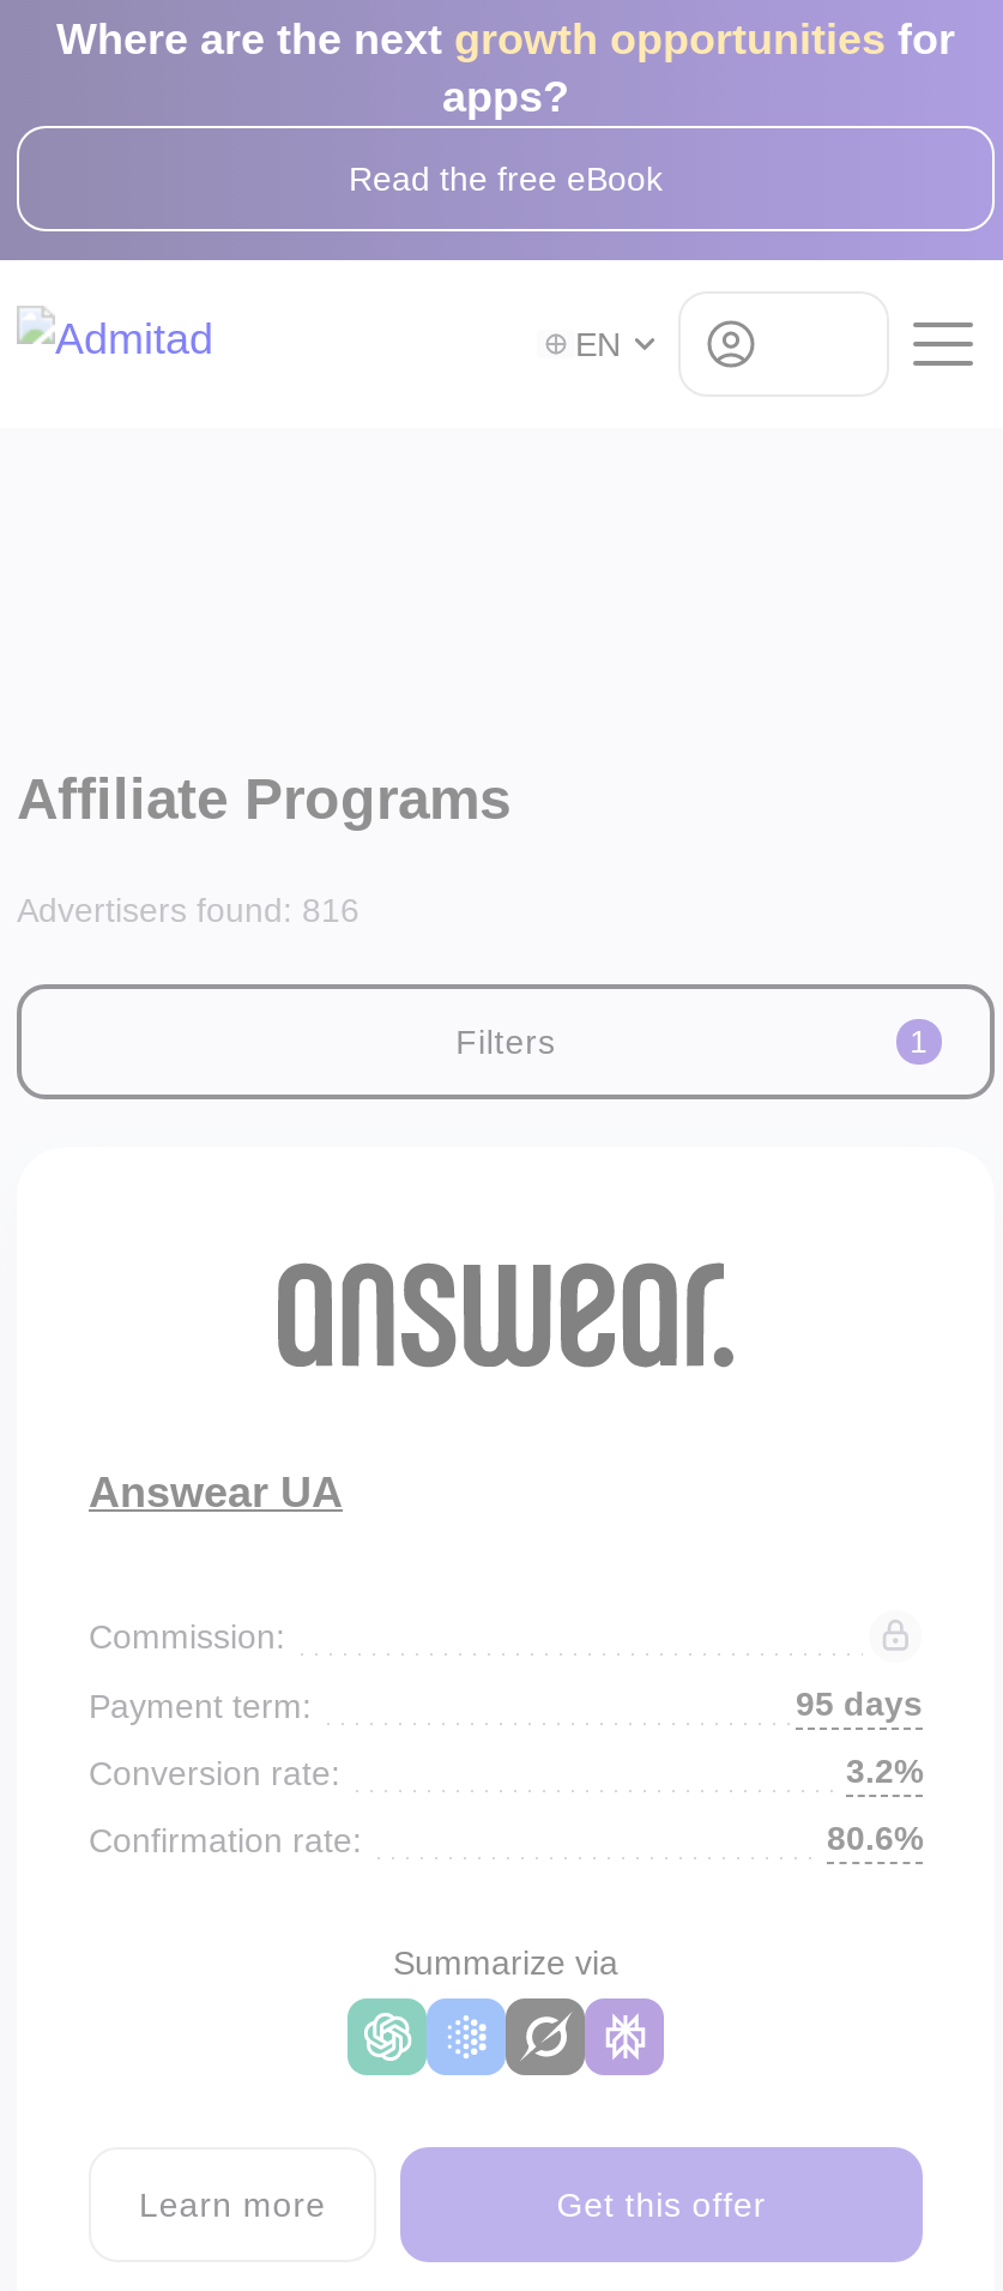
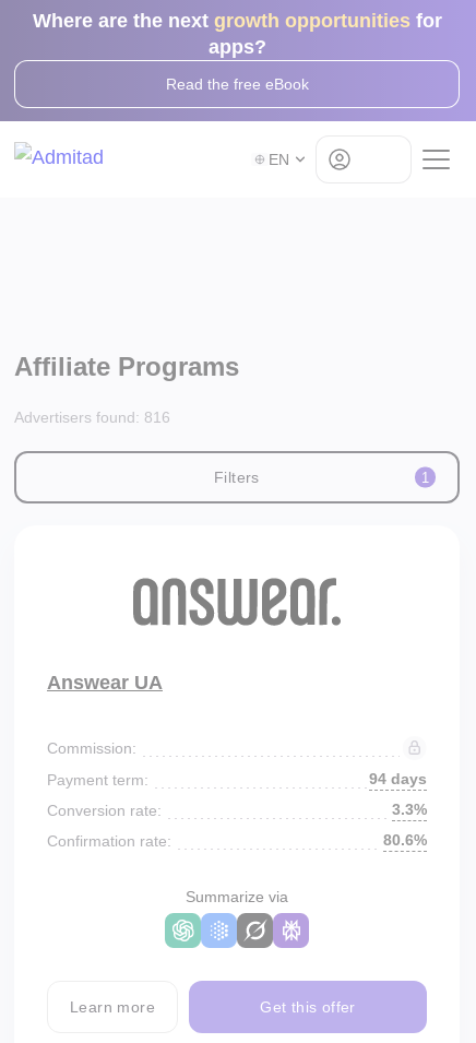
[796,1684,923,1723] 95 days -> [369,770,427,787] 94 days
[846,1752,923,1790] 3.2% -> [392,801,427,818] 3.3%

